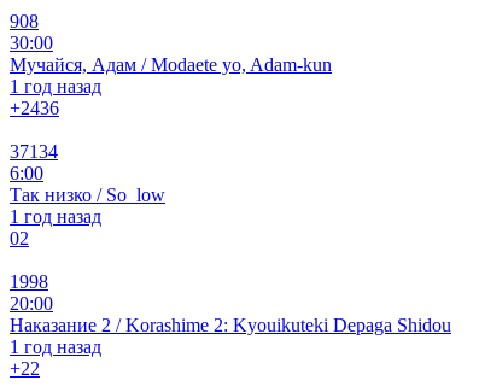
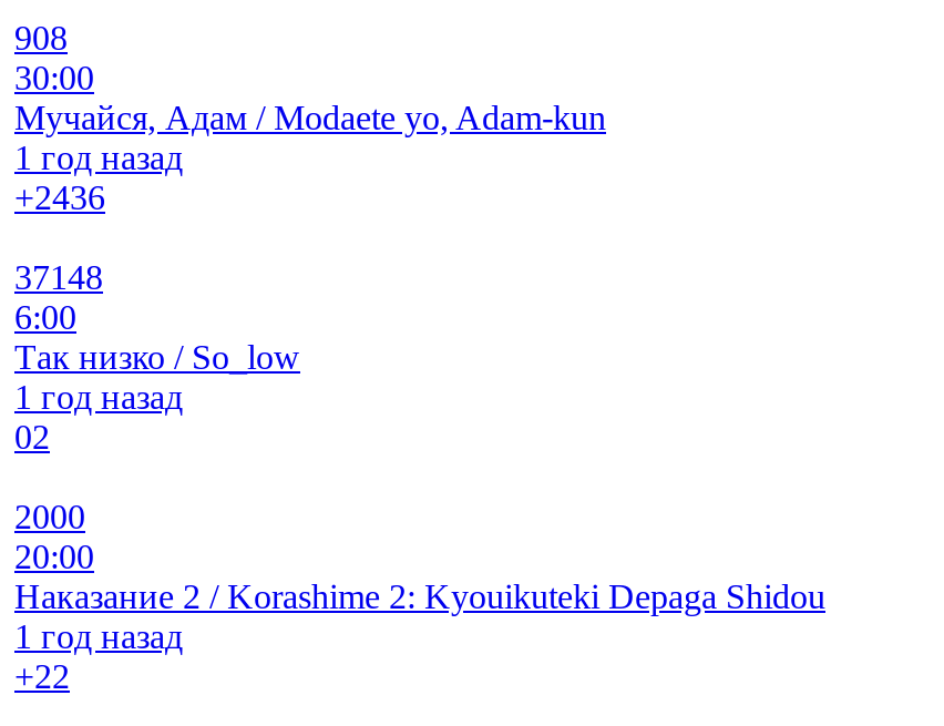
[10,141,58,161] 37134 -> [14,258,103,295] 37148
[10,271,48,292] 1998 -> [14,497,85,535] 2000

